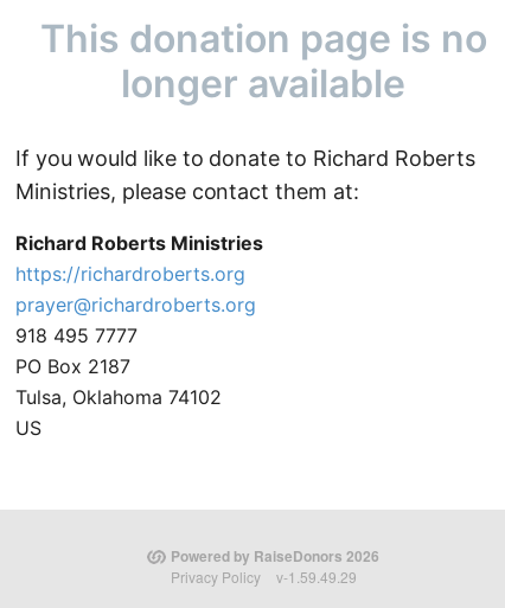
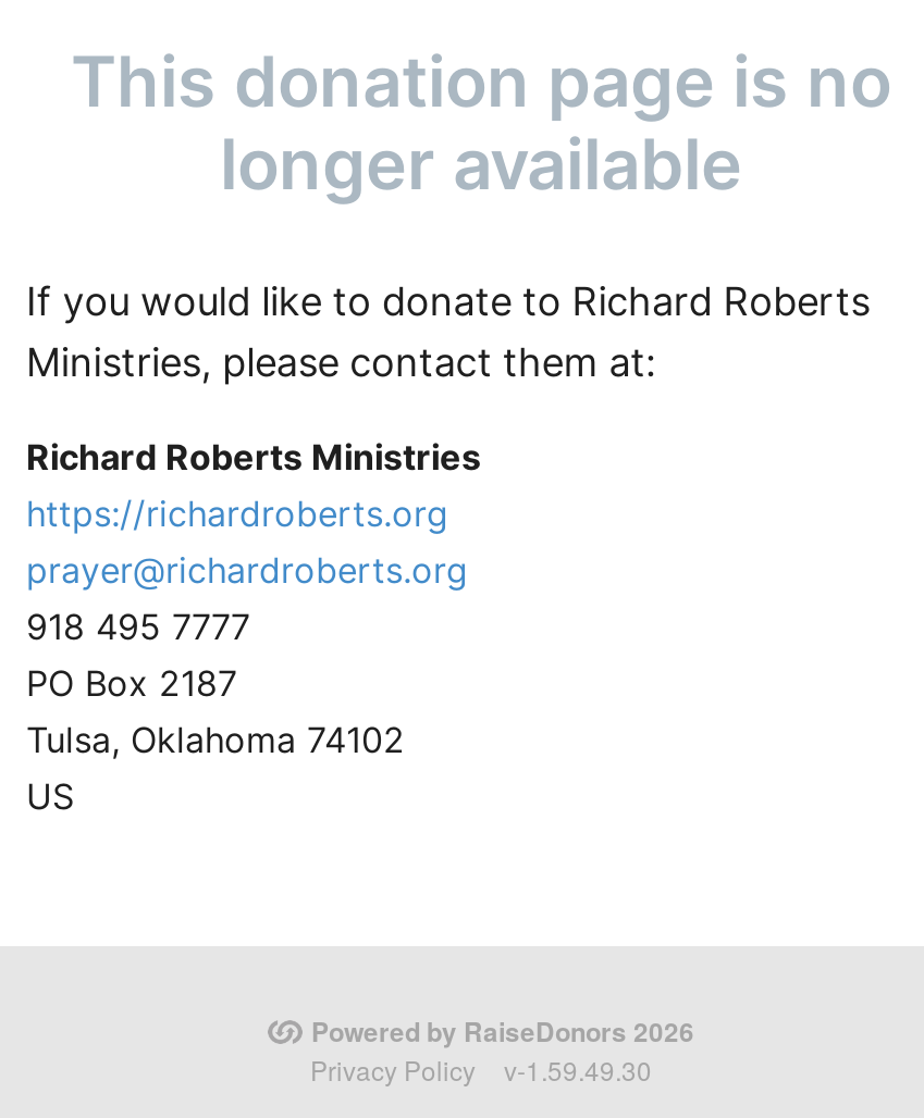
[170,567,356,587] Privacy Policy v-1.59.49.29 -> [310,1051,652,1088] Privacy Policy v-1.59.49.30

